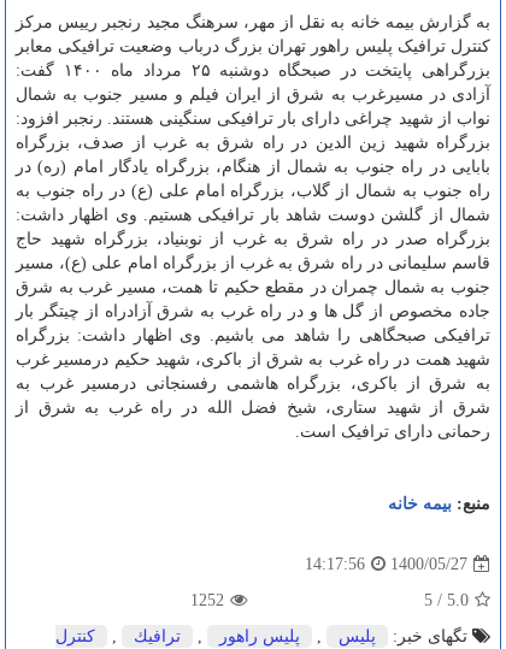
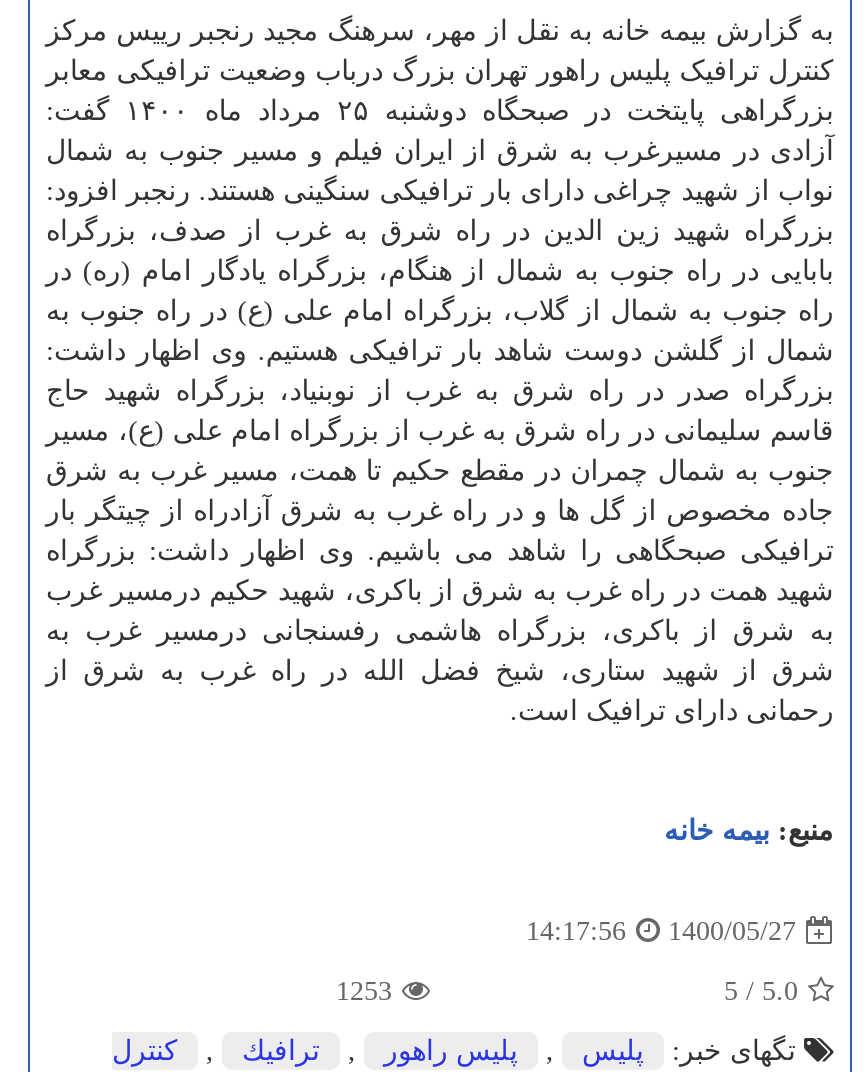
[190,592,224,610] 1252 -> [336,977,392,1007] 1253

